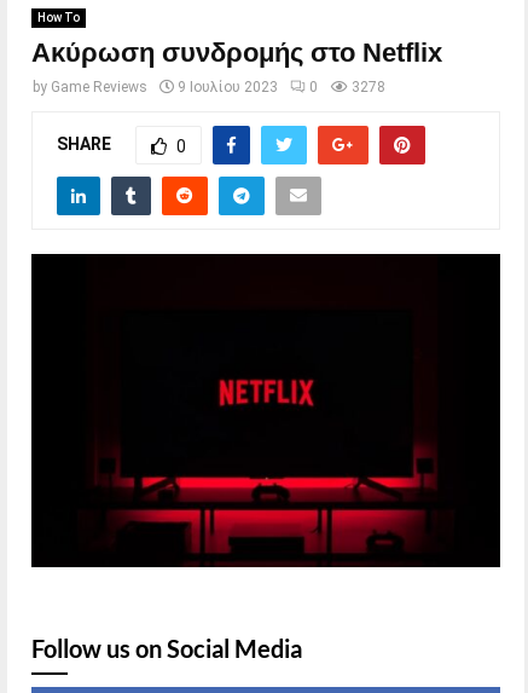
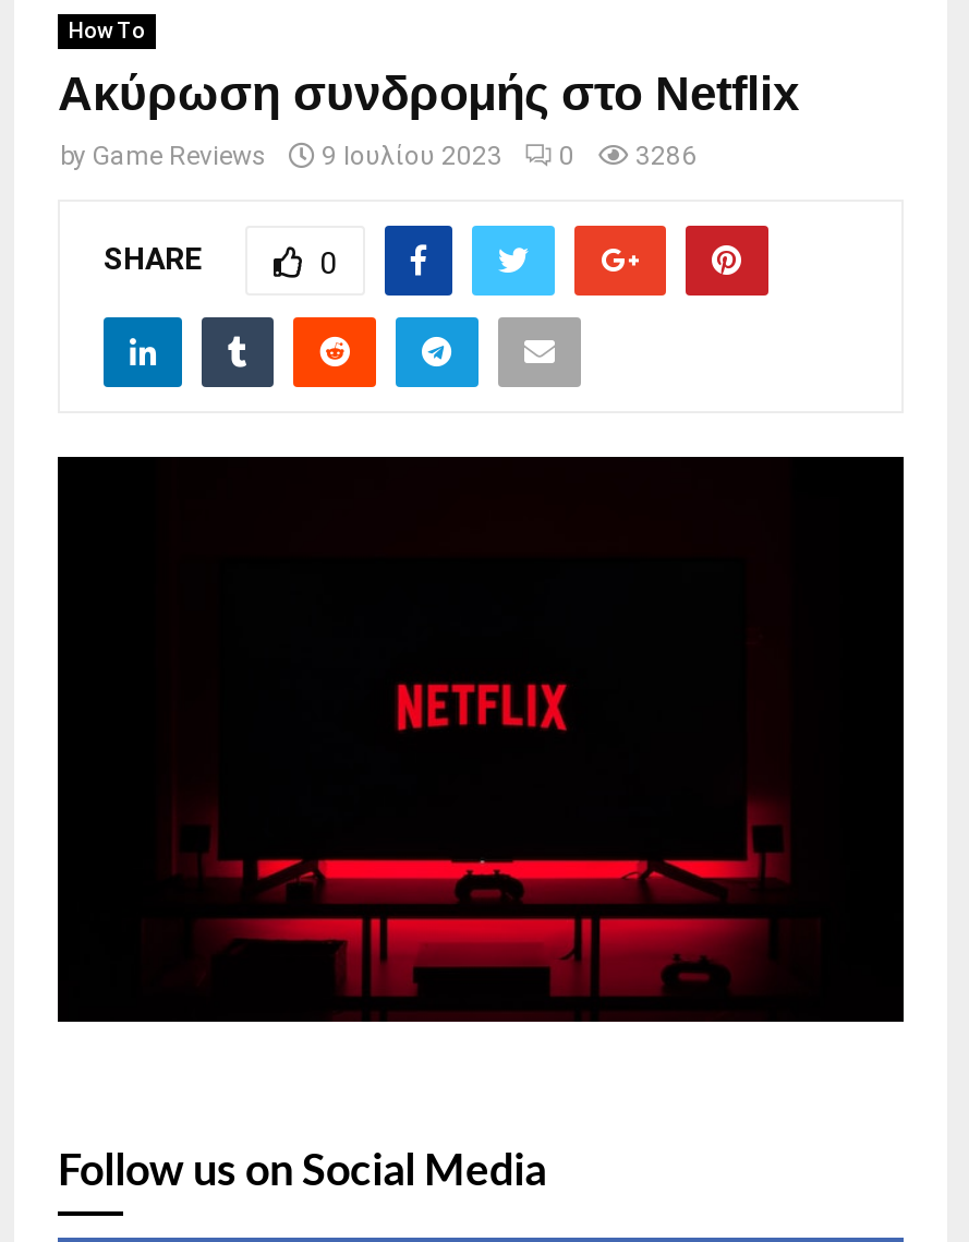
[33,79,385,96] by Game Reviews 9 Ιουλίου 2023 0 3278 -> [60,141,697,171] by Game Reviews 9 Ιουλίου 2023 0 3286

